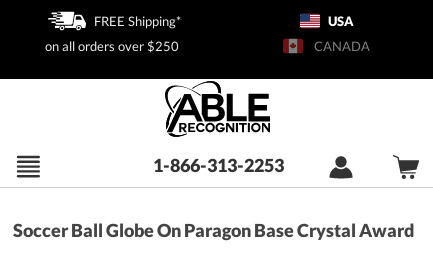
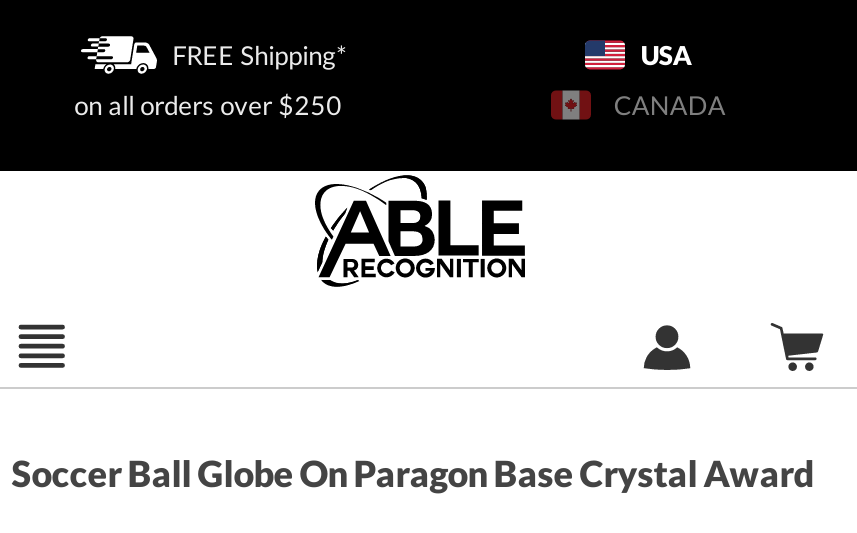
[152,154,283,176] 1-866-313-2253 -> none

